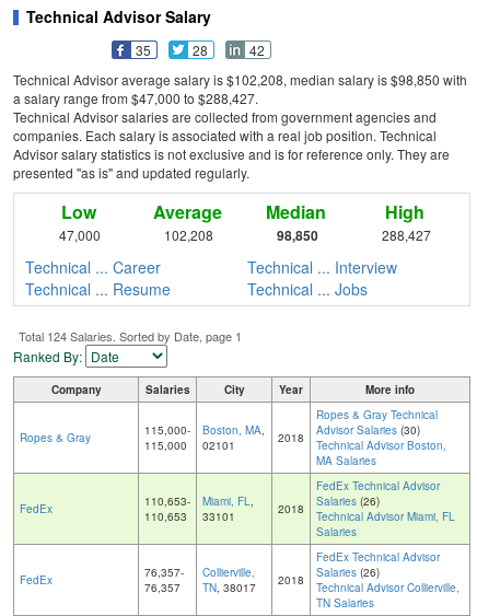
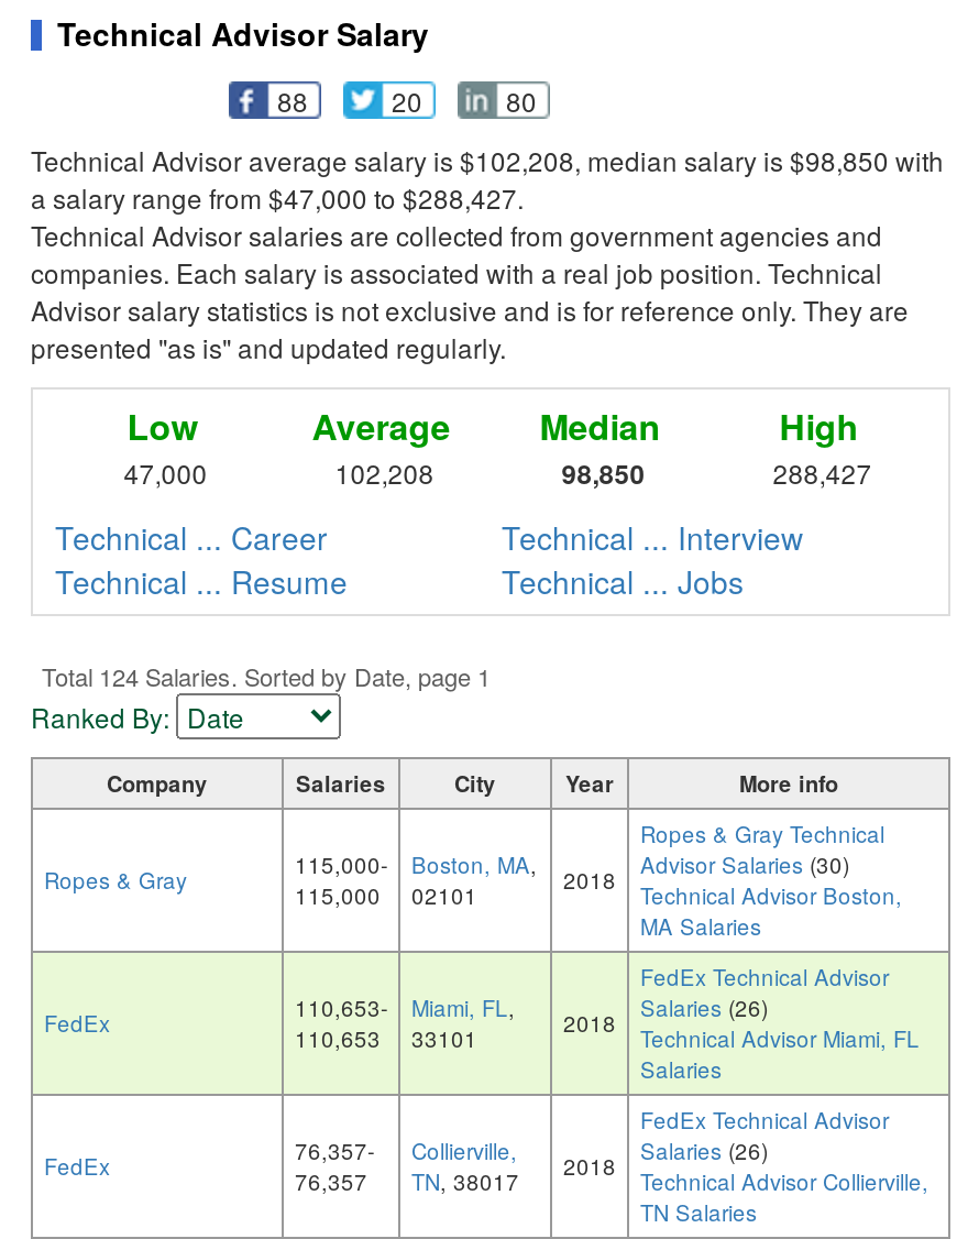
[136,41,151,60] 35 -> [277,82,308,120] 88
[193,41,208,60] 28 -> [392,82,422,120] 20
[249,41,265,60] 42 -> [506,82,537,120] 80

